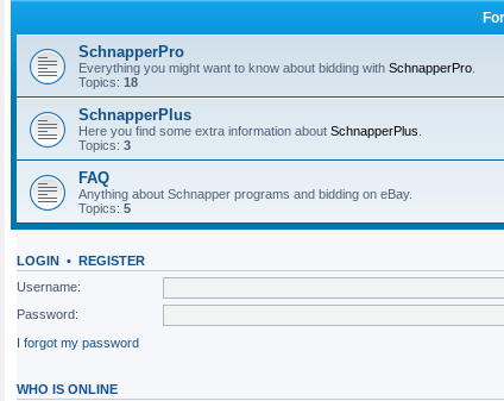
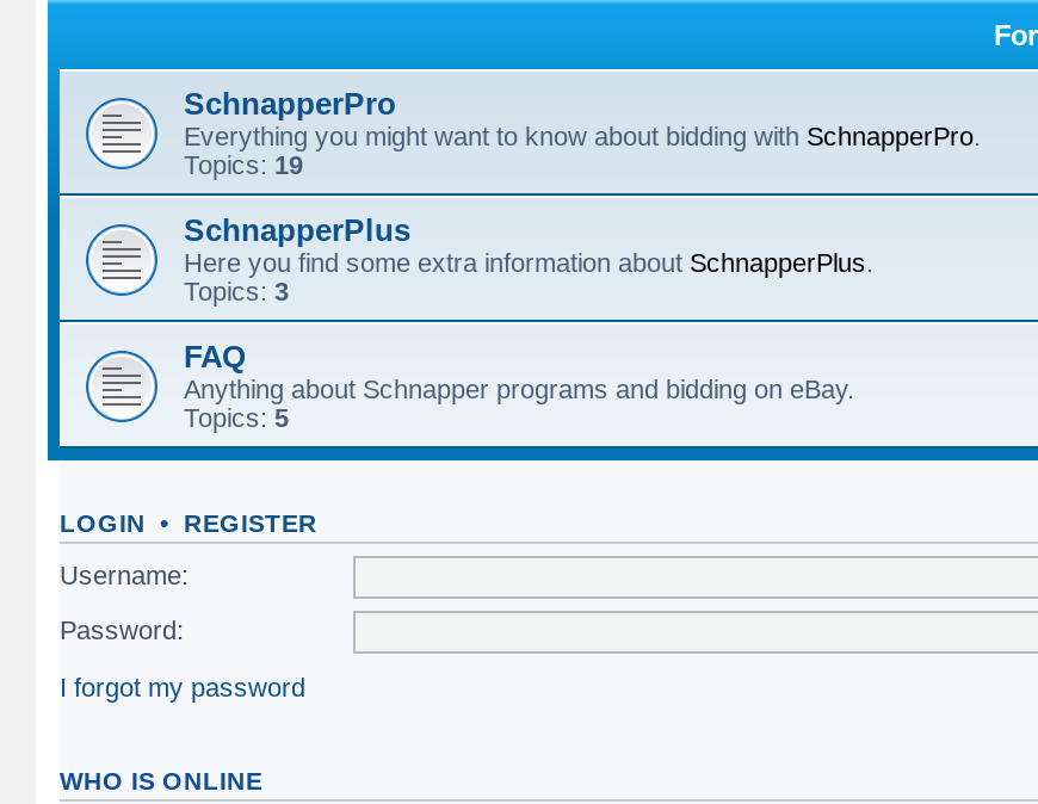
[78,75,138,89] Topics: 18 -> [184,150,303,179] Topics: 19

